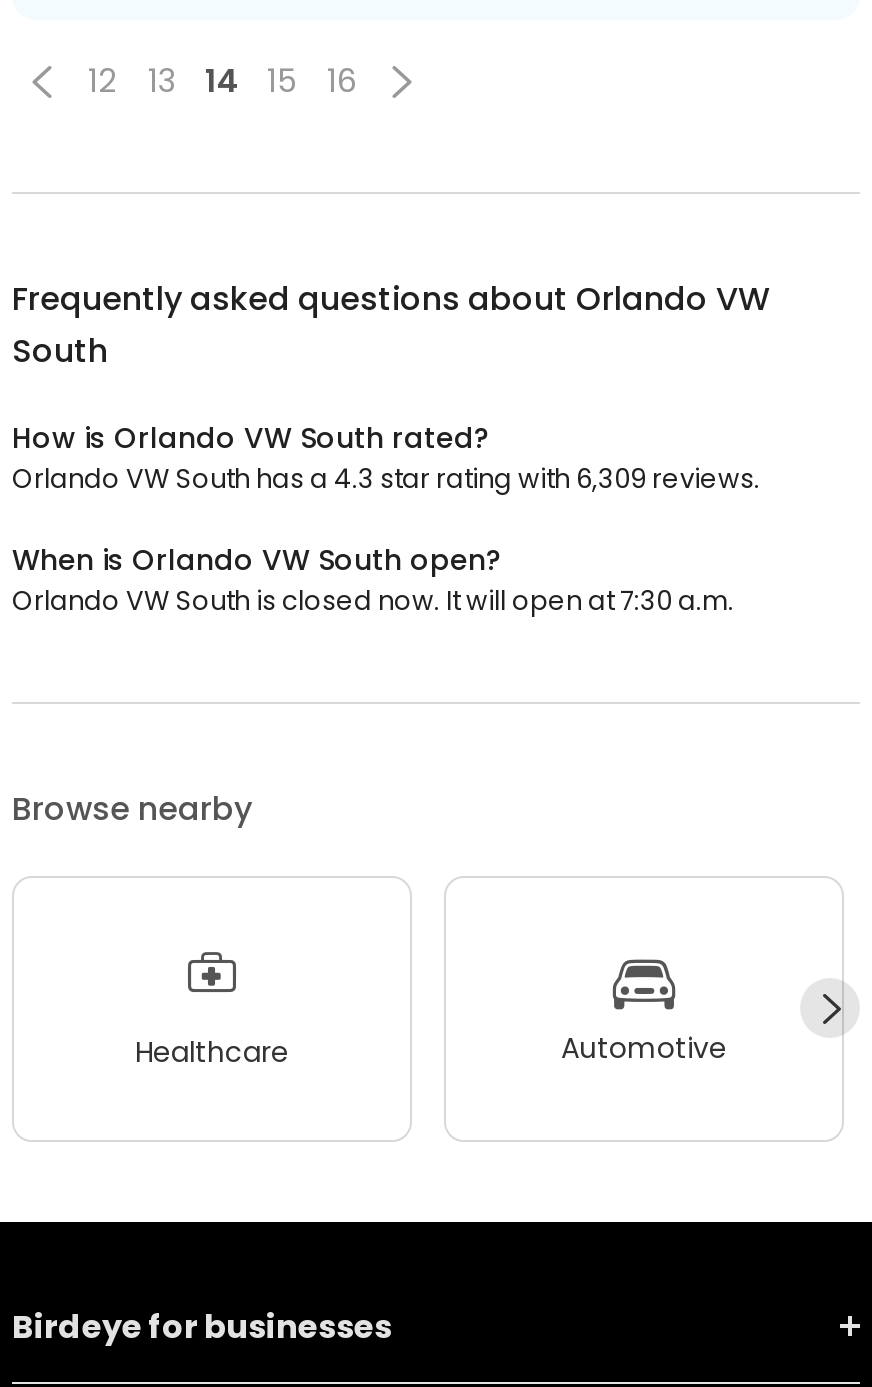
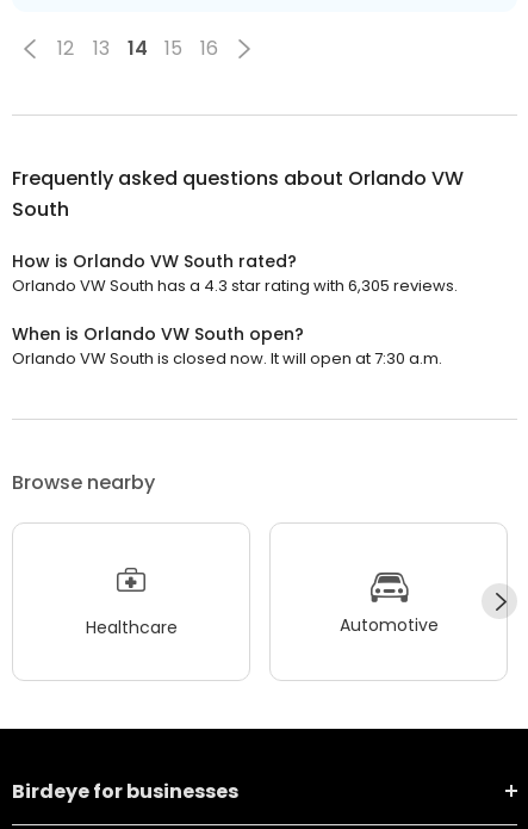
[12,460,760,498] Orlando VW South has a 4.3 star rating with 6,309 reviews. -> [12,274,458,297] Orlando VW South has a 4.3 star rating with 6,305 reviews.

